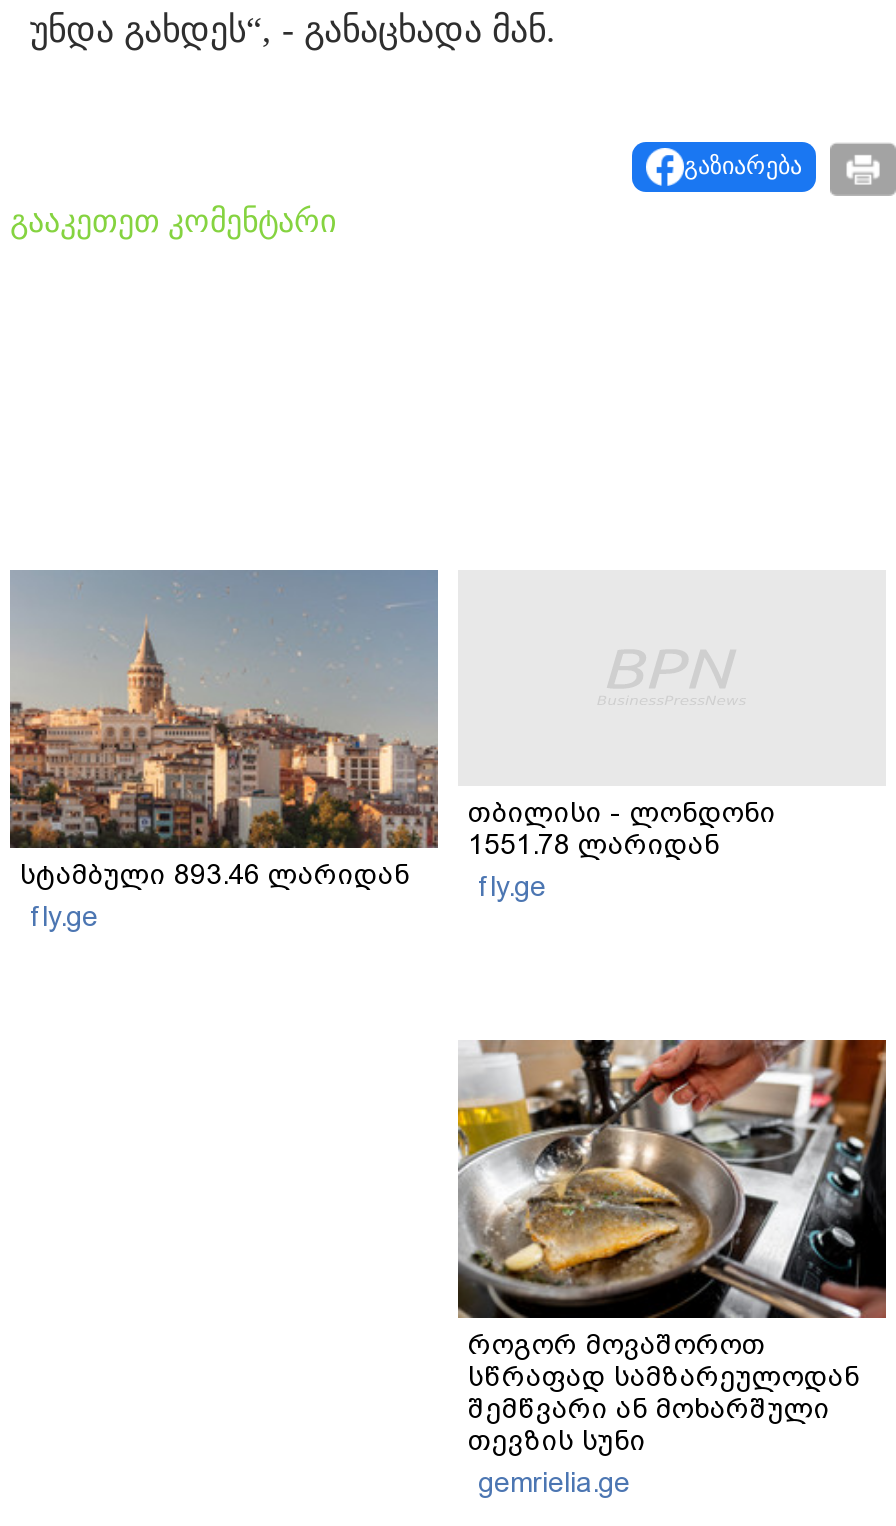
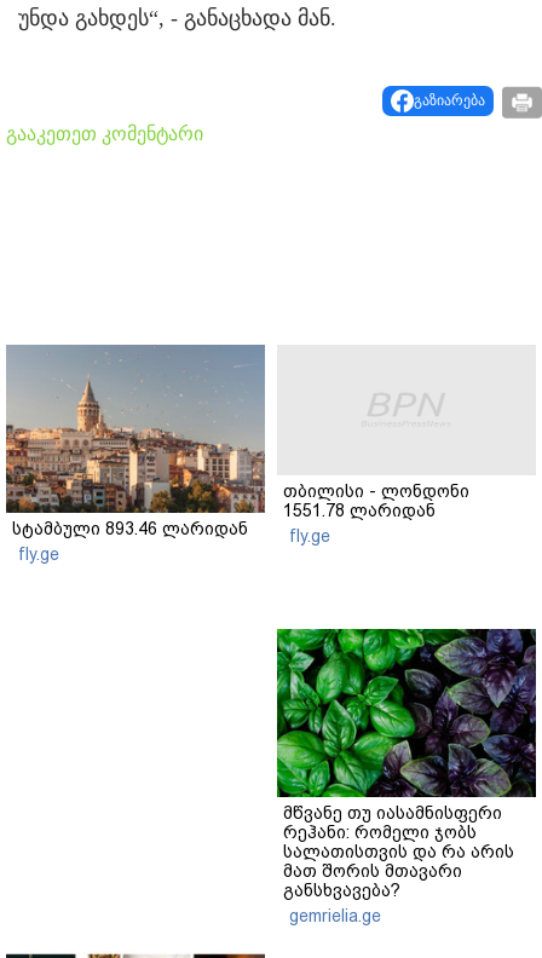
[456,1038,888,1456] [image] | როგორ მოვაშოროთ | სწრაფად სამზარეულოდან | შემწვარი ან მოხარშული | თევზის სუნი -> [276,628,537,900] [image] | მწვანე თუ იასამნისფერი | რეჰანი: რომელი ჯობს | სალათისთვის და რა არის | მათ შორის მთავარი | განსხვავება?

